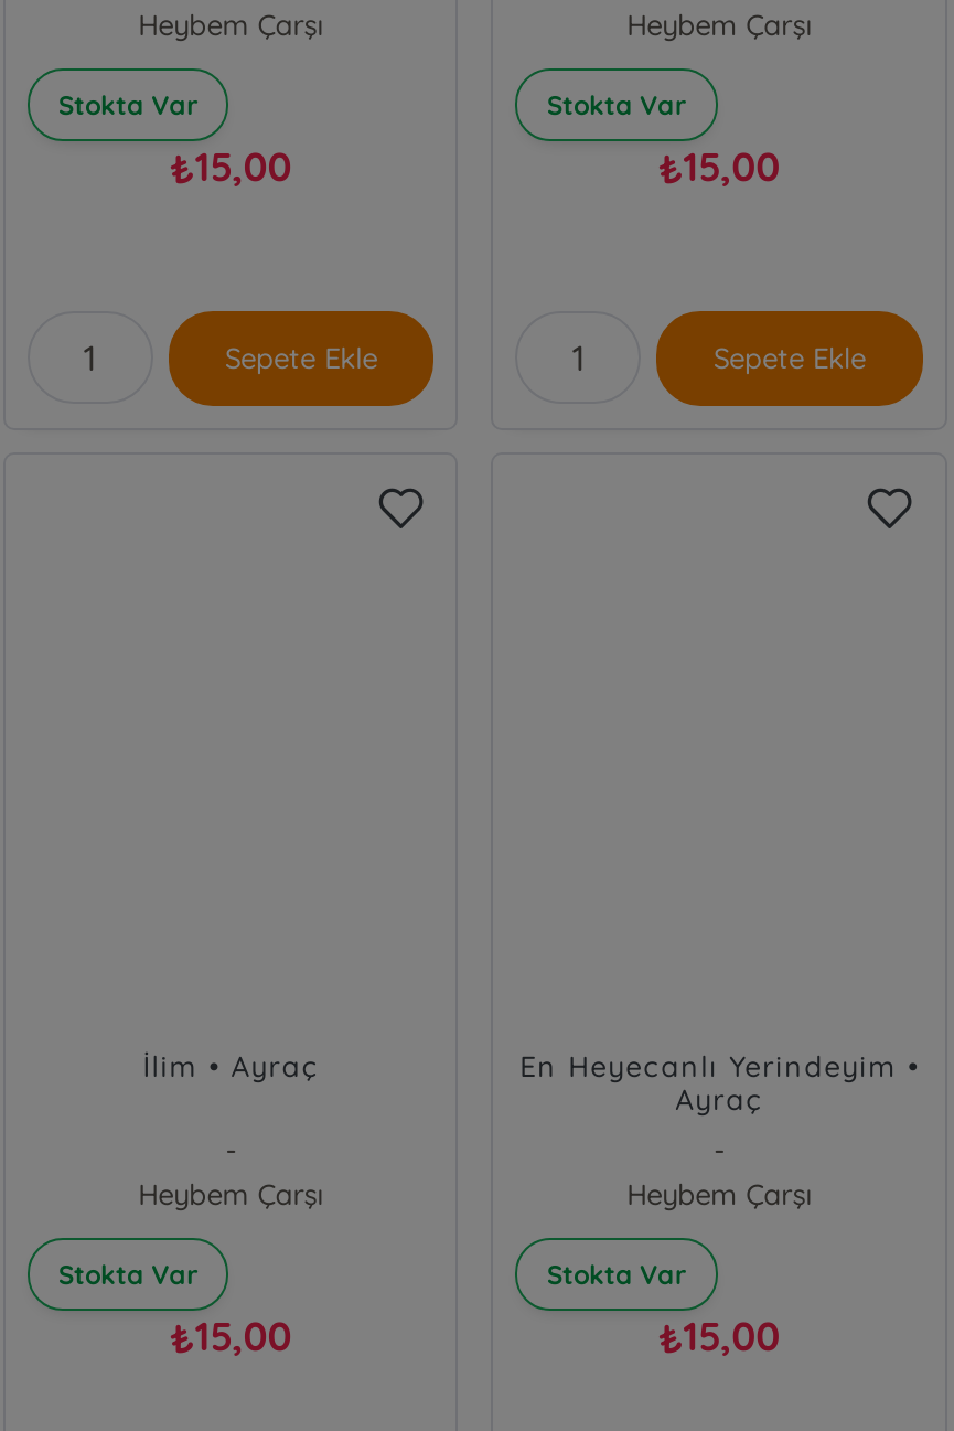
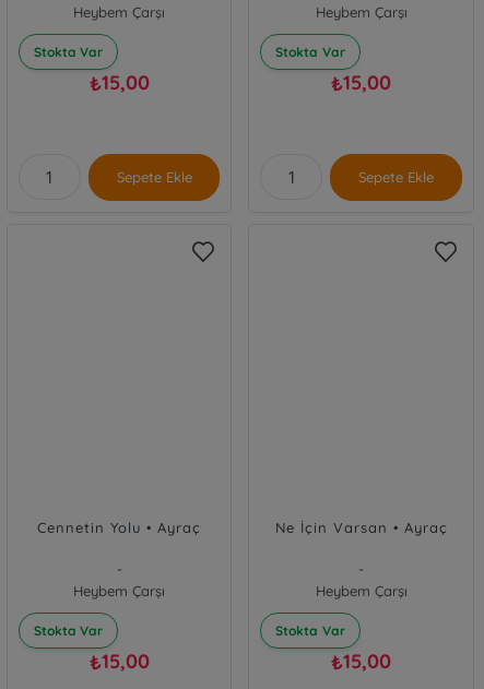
[143,1048,319,1083] İlim • Ayraç -> [37,519,201,536] Cennetin Yolu • Ayraç
[520,1048,919,1117] En Heyecanlı Yerindeyim • | Ayraç -> [275,519,448,536] Ne İçin Varsan • Ayraç

